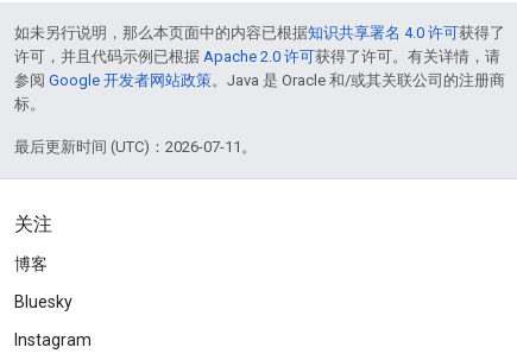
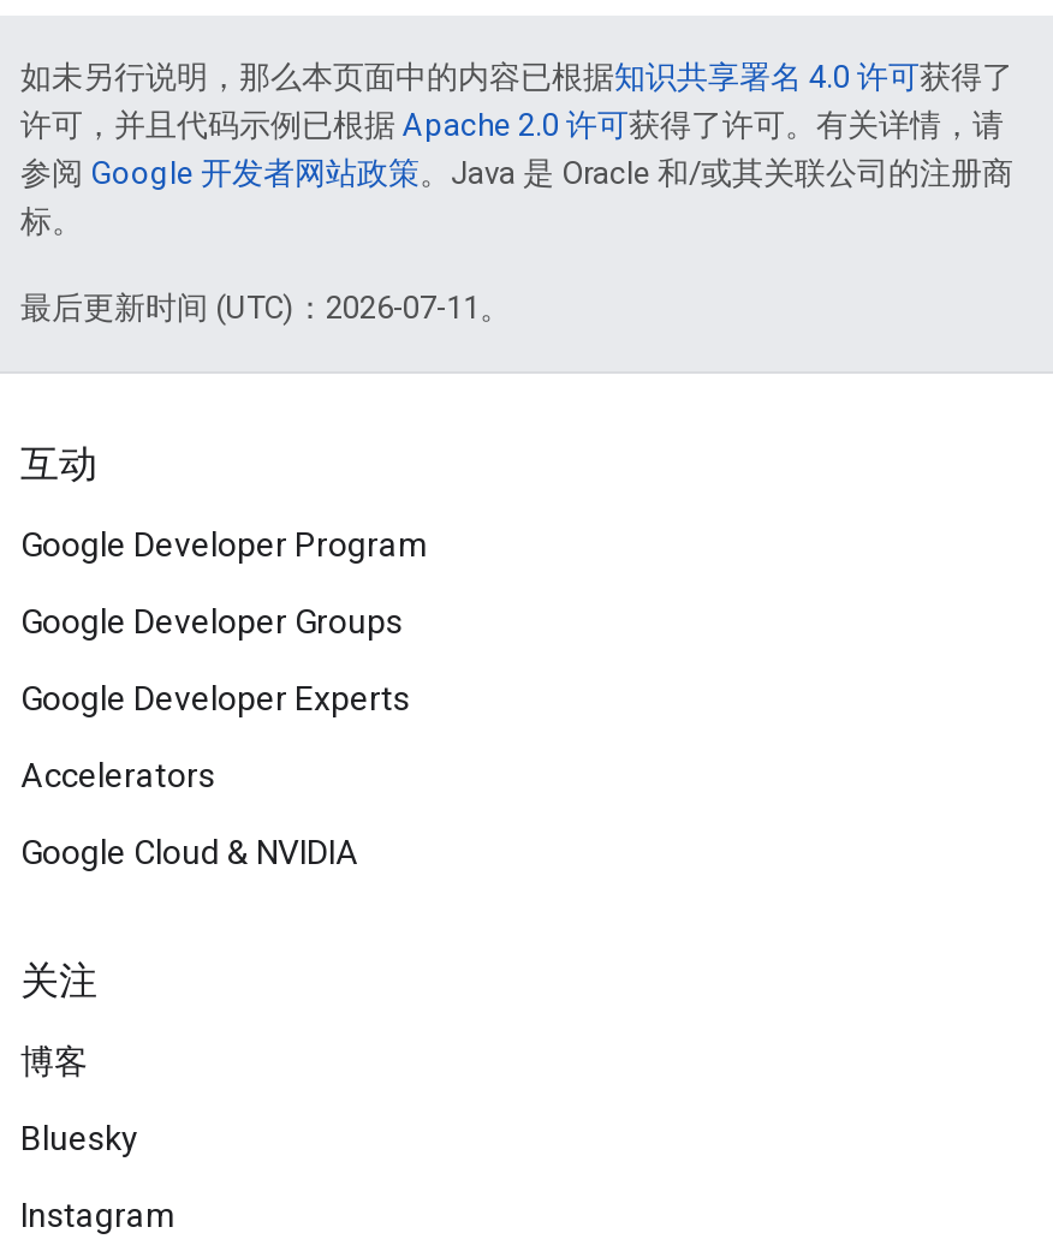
none -> [20,441,429,871] 互动 | Google Developer Program | Google Developer Groups | Google Developer Experts | Accelerators | Google Cloud & NVIDIA

